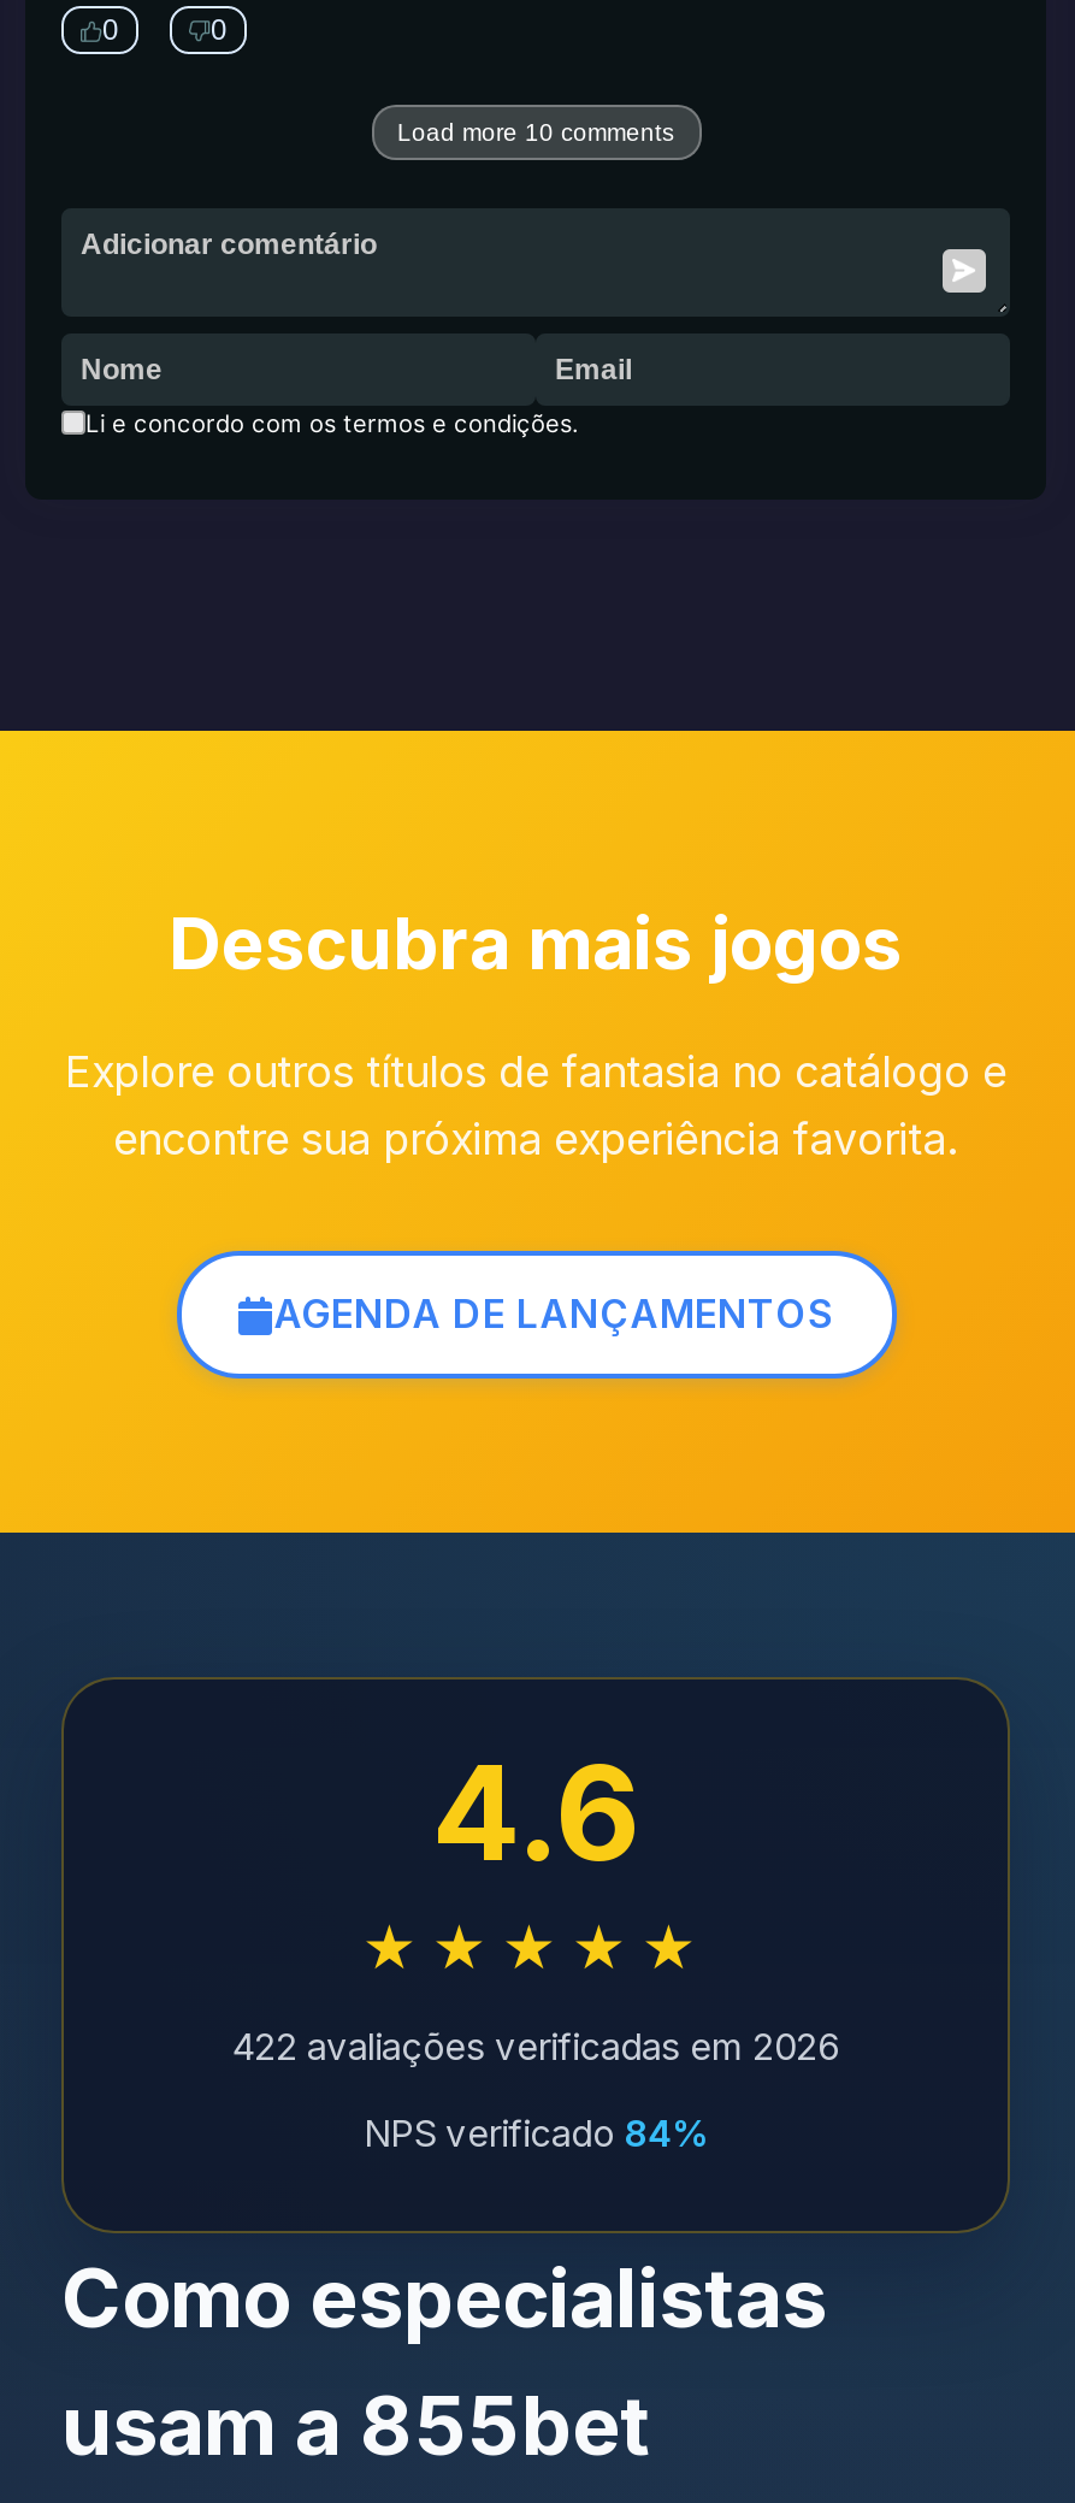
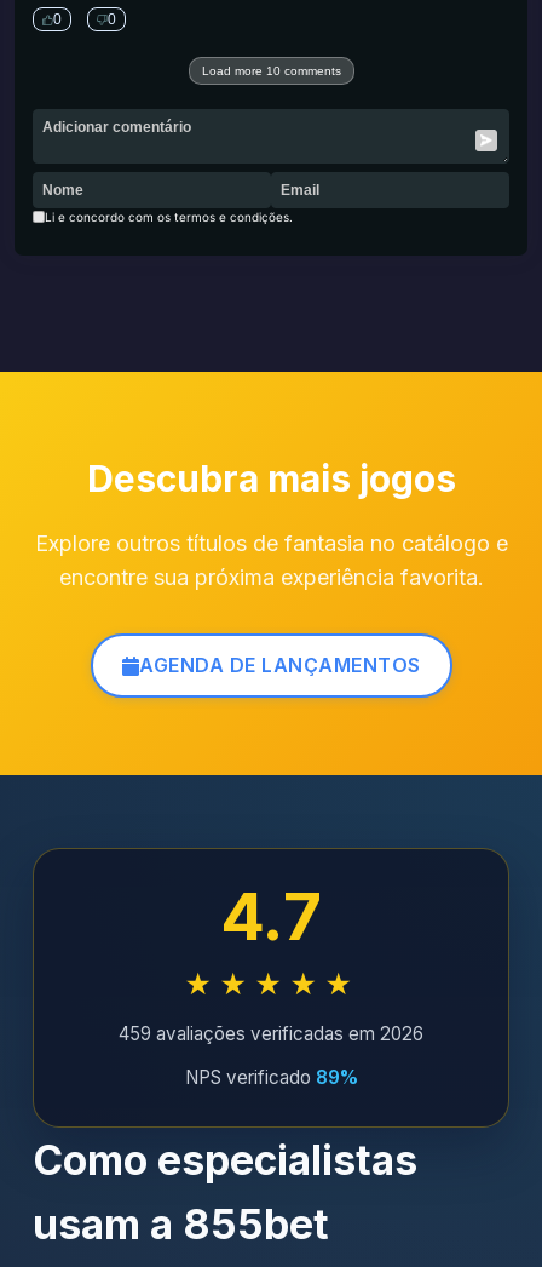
[432,1732,639,1891] 4.6 -> [220,876,322,956] 4.7
[232,2024,839,2070] 422 avaliações verificadas em 2026 -> [119,1022,423,1045] 459 avaliações verificadas em 2026
[364,2111,708,2156] NPS verificado 84% -> [184,1066,358,1089] NPS verificado 89%

